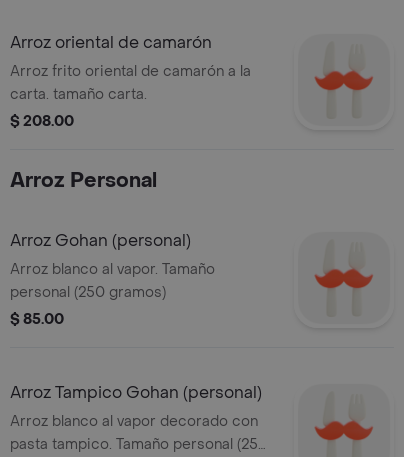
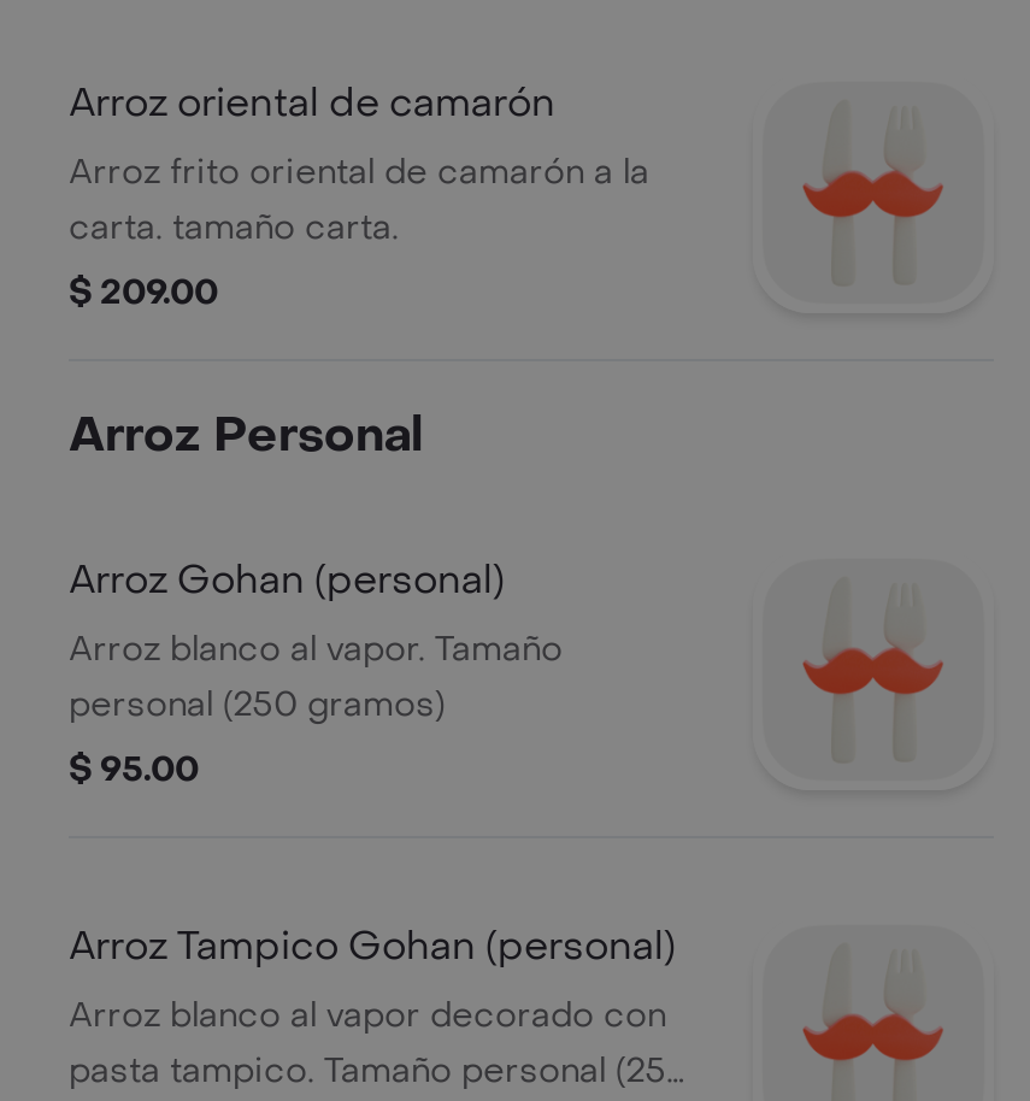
[10,112,74,131] $ 208.00 -> [69,270,218,316] $ 209.00
[10,310,64,329] $ 85.00 -> [69,747,199,793] $ 95.00

